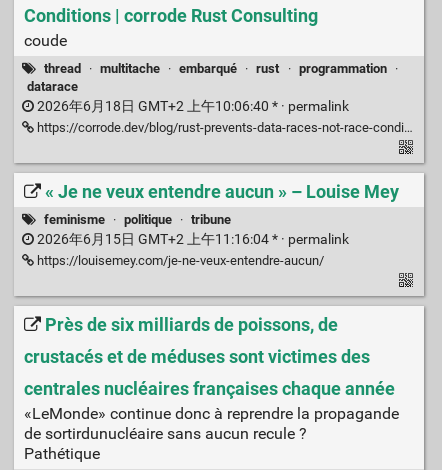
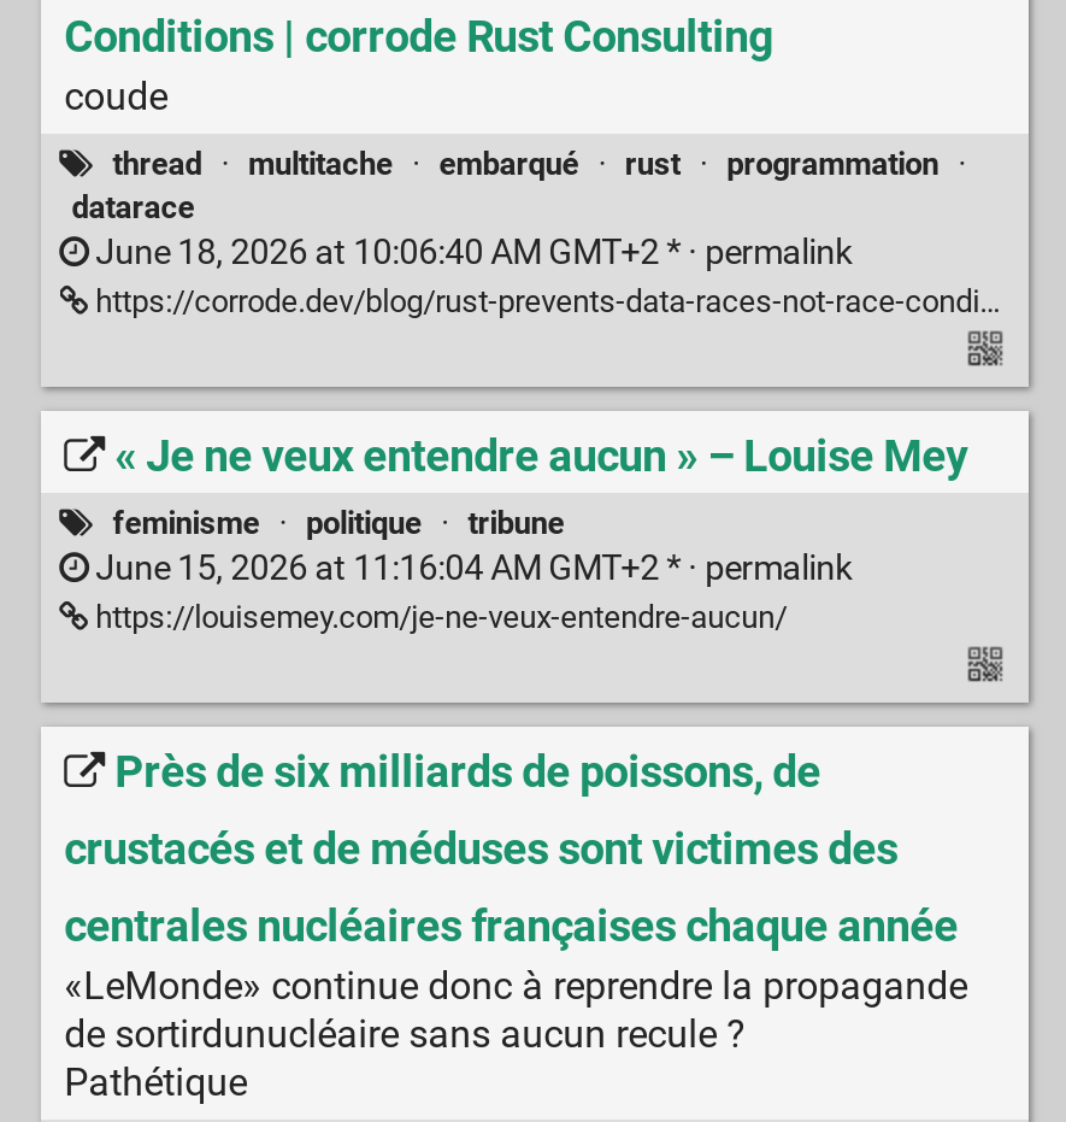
[34,98,349,115] 2026年6月18日 GMT+2 上午10:06:40 * · permalink -> [88,232,852,273] June 18, 2026 at 10:06:40 AM GMT+2 * · permalink
[34,231,349,248] 2026年6月15日 GMT+2 上午11:16:04 * · permalink -> [88,548,852,589] June 15, 2026 at 11:16:04 AM GMT+2 * · permalink

